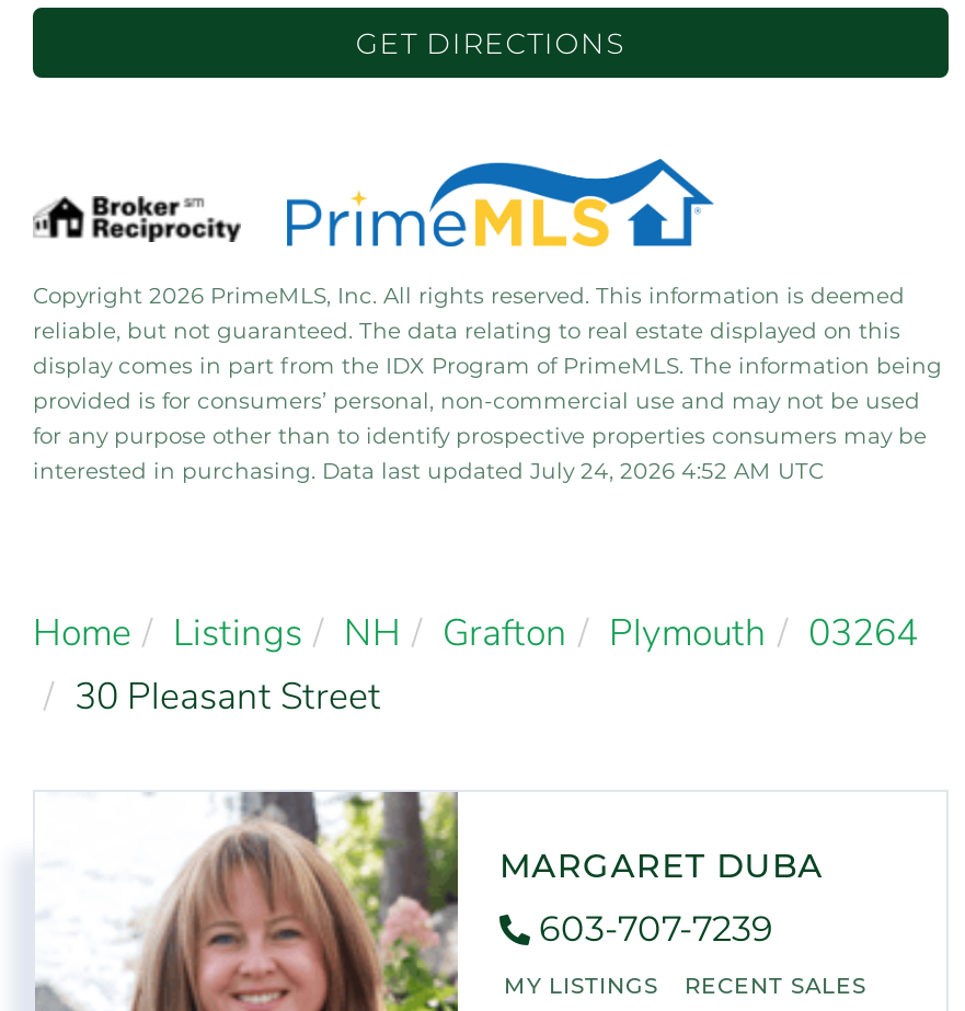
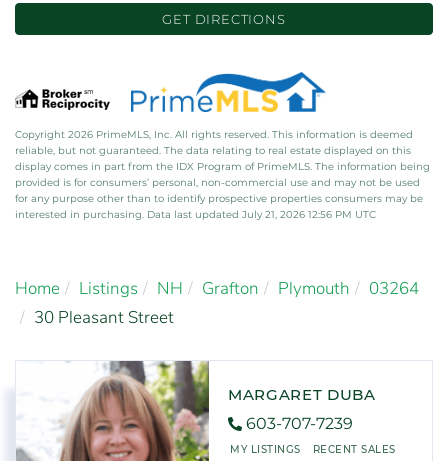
[33,458,824,486] interested in purchasing. Data last updated July 24, 2026 4:52 AM UTC -> [15,208,376,221] interested in purchasing. Data last updated July 21, 2026 12:56 PM UTC

